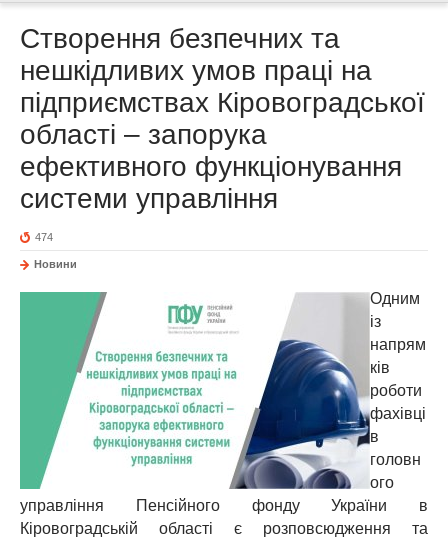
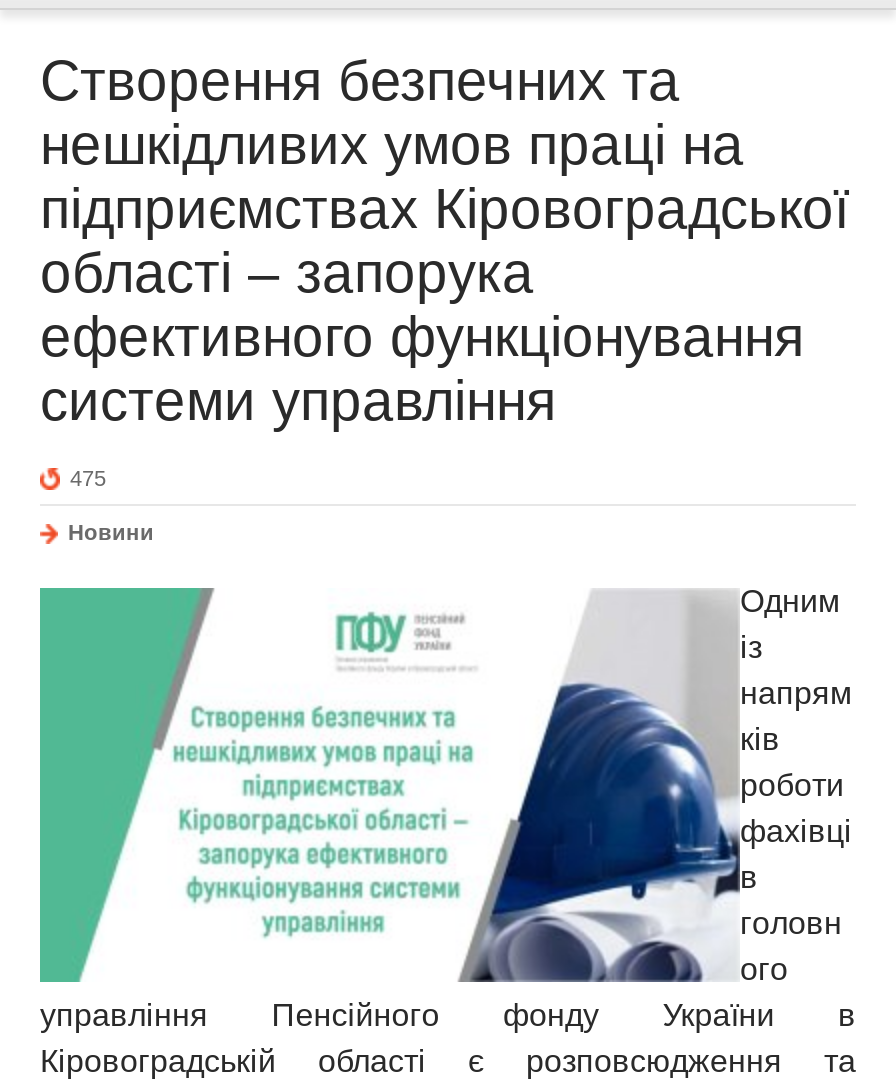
[35,231,53,243] 474 -> [70,466,106,490] 475

